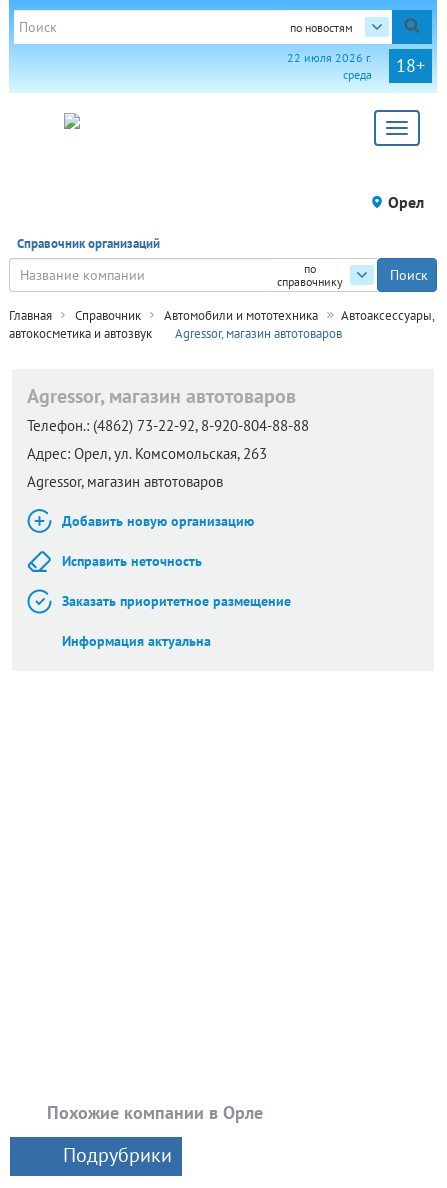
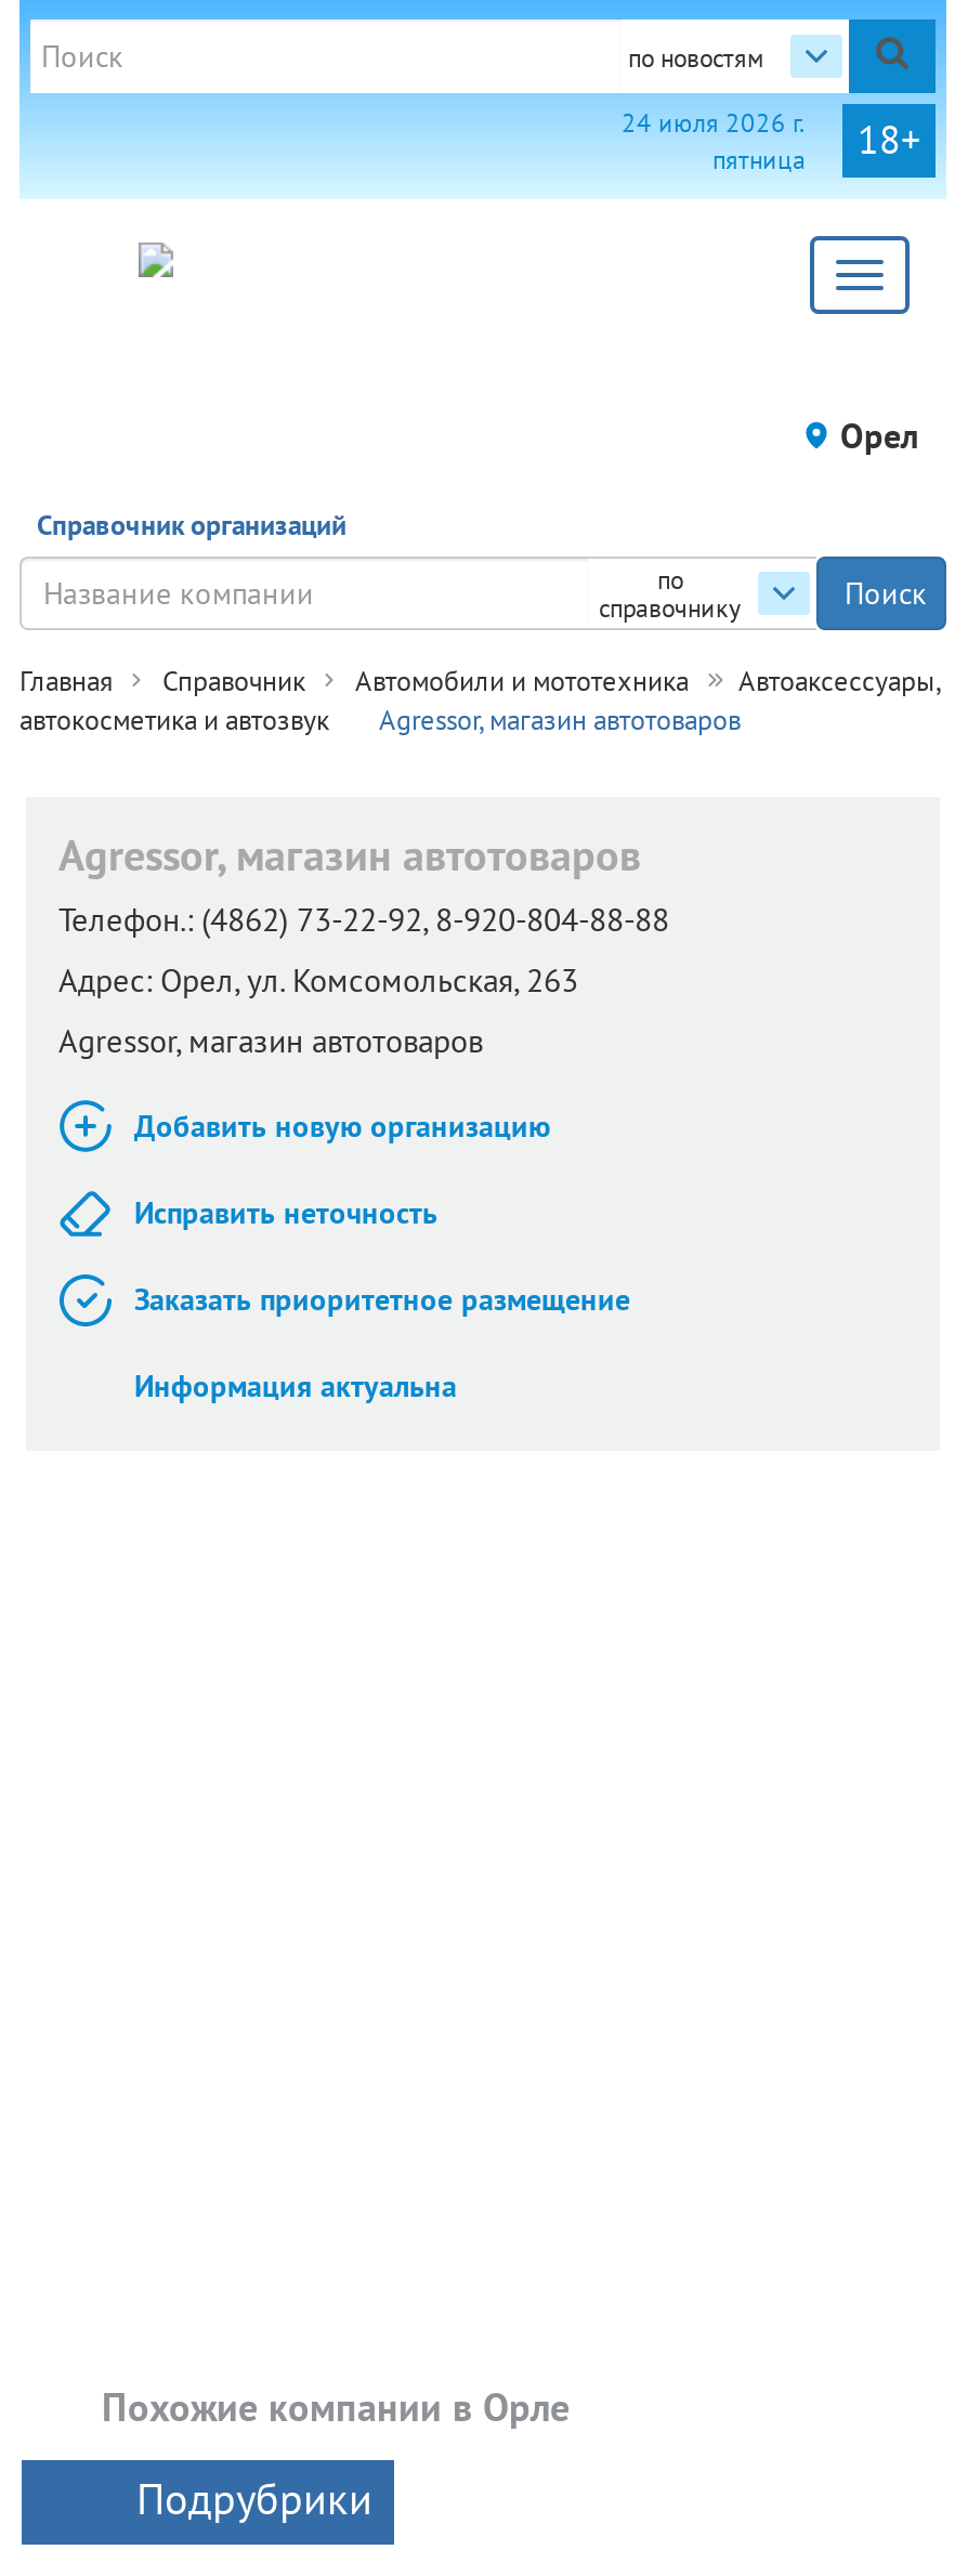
[287,50,372,82] 22 июля 2026 г. | среда -> [622,106,806,175] 24 июля 2026 г. | пятница

